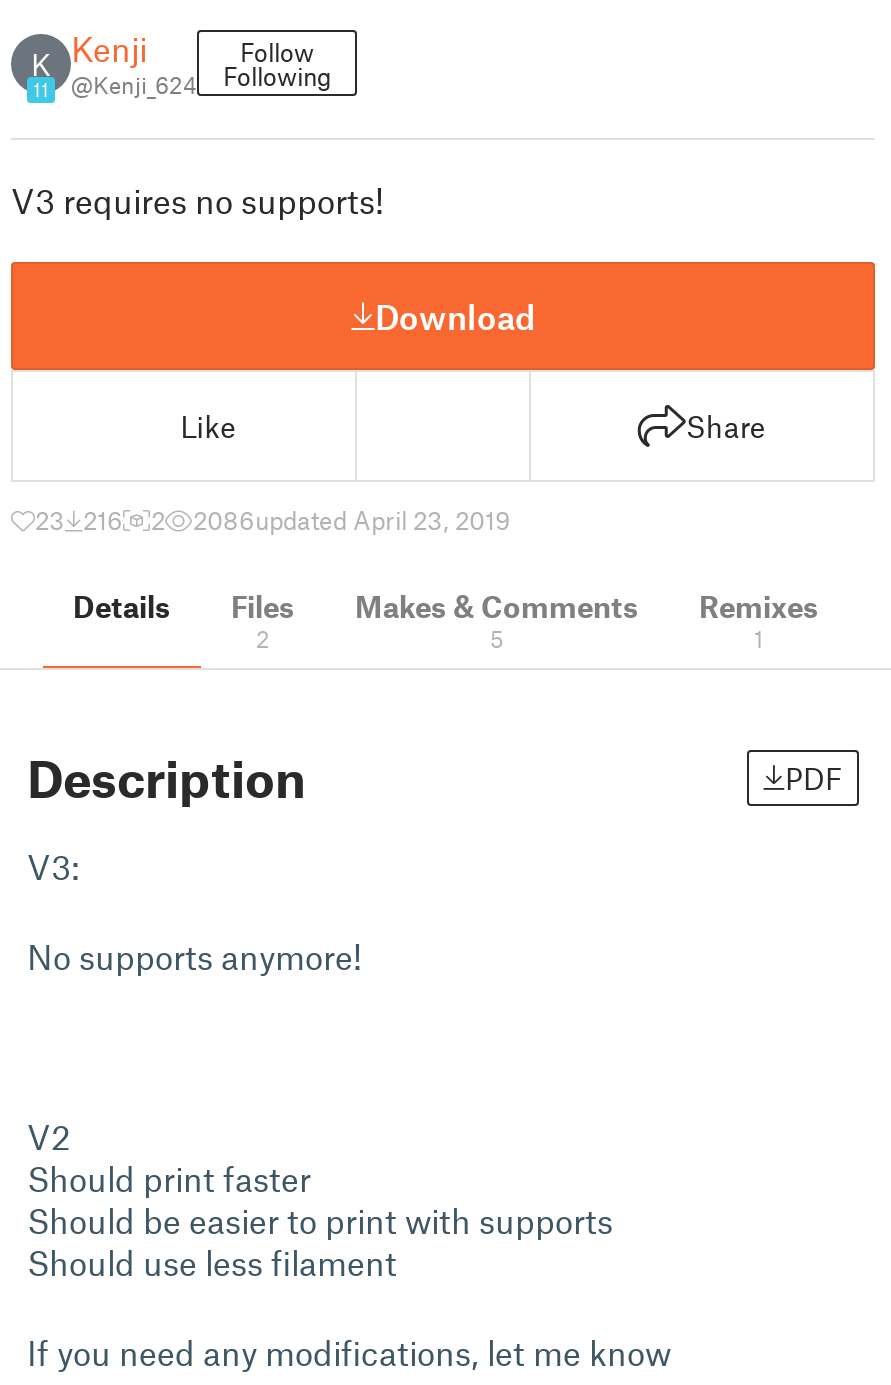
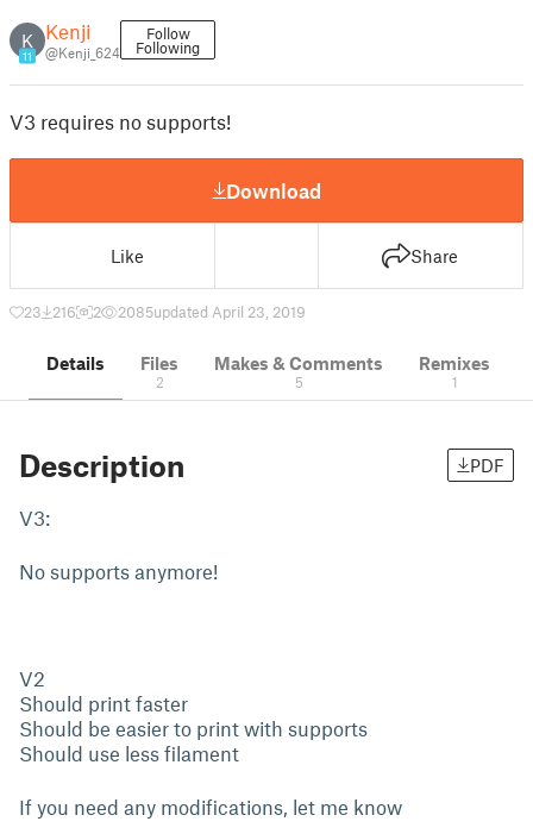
[193,504,511,536] 2086updated April 23, 2019 -> [118,302,306,321] 2085updated April 23, 2019

